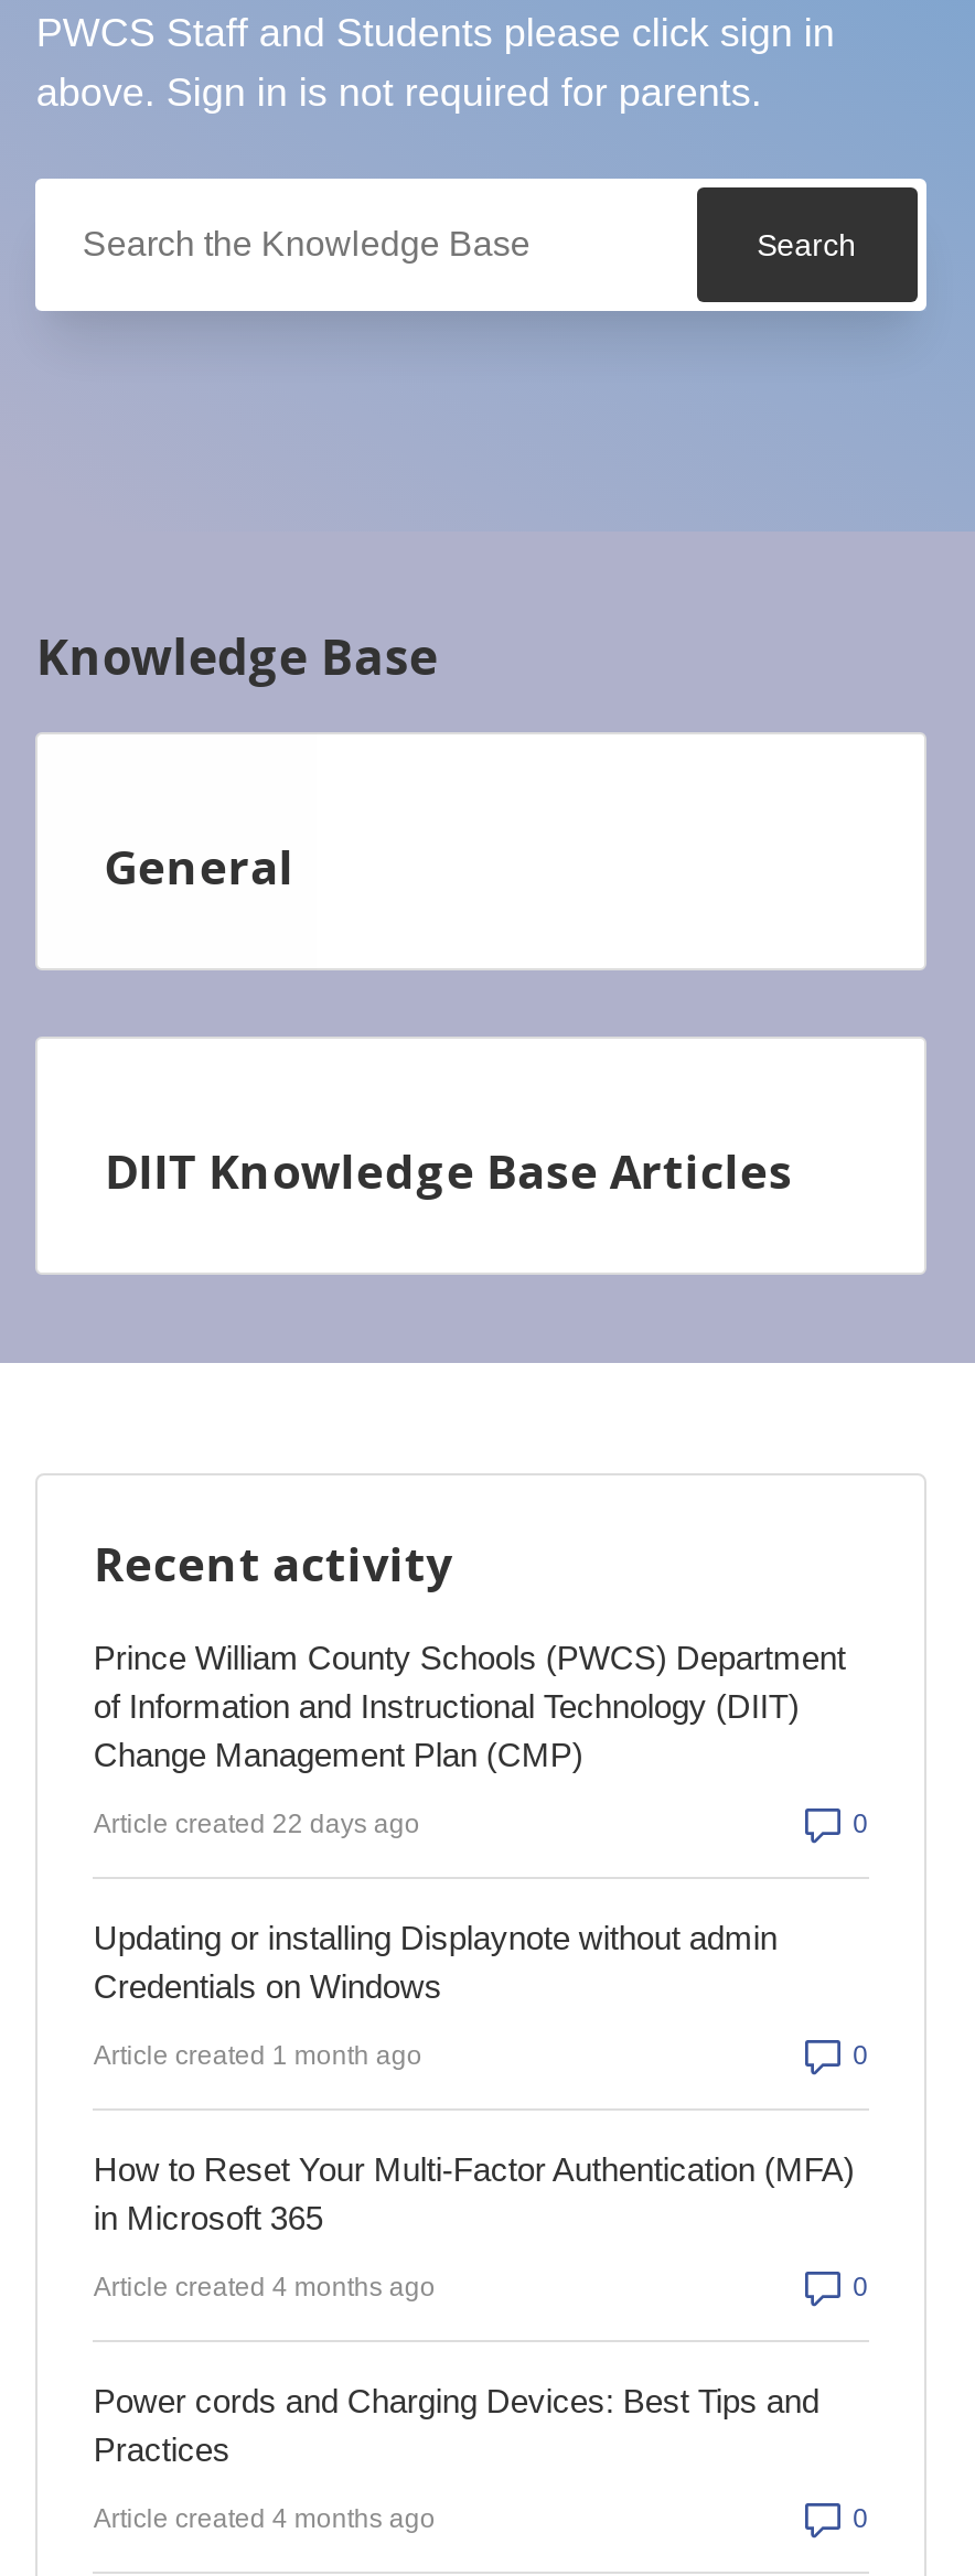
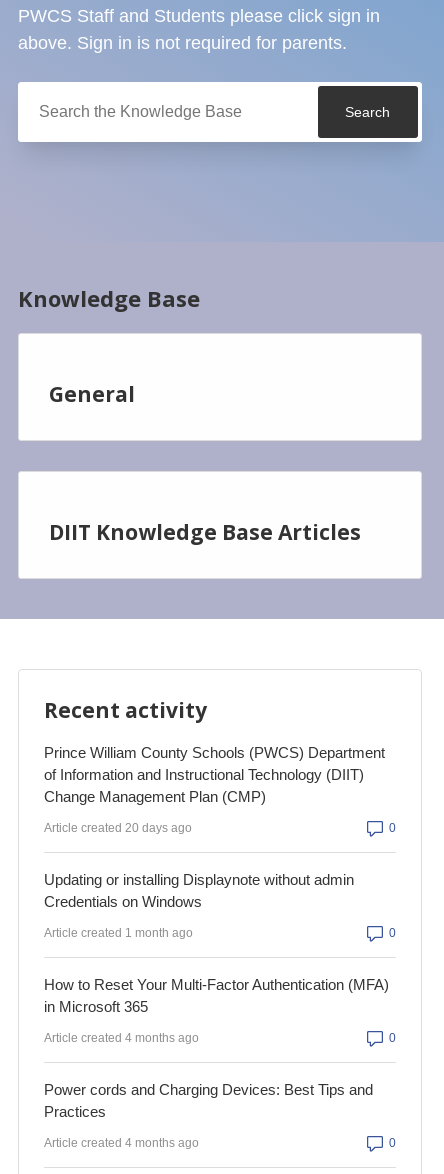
[94,1809,420,1840] Article created 22 days ago -> [44,821,192,835] Article created 20 days ago

